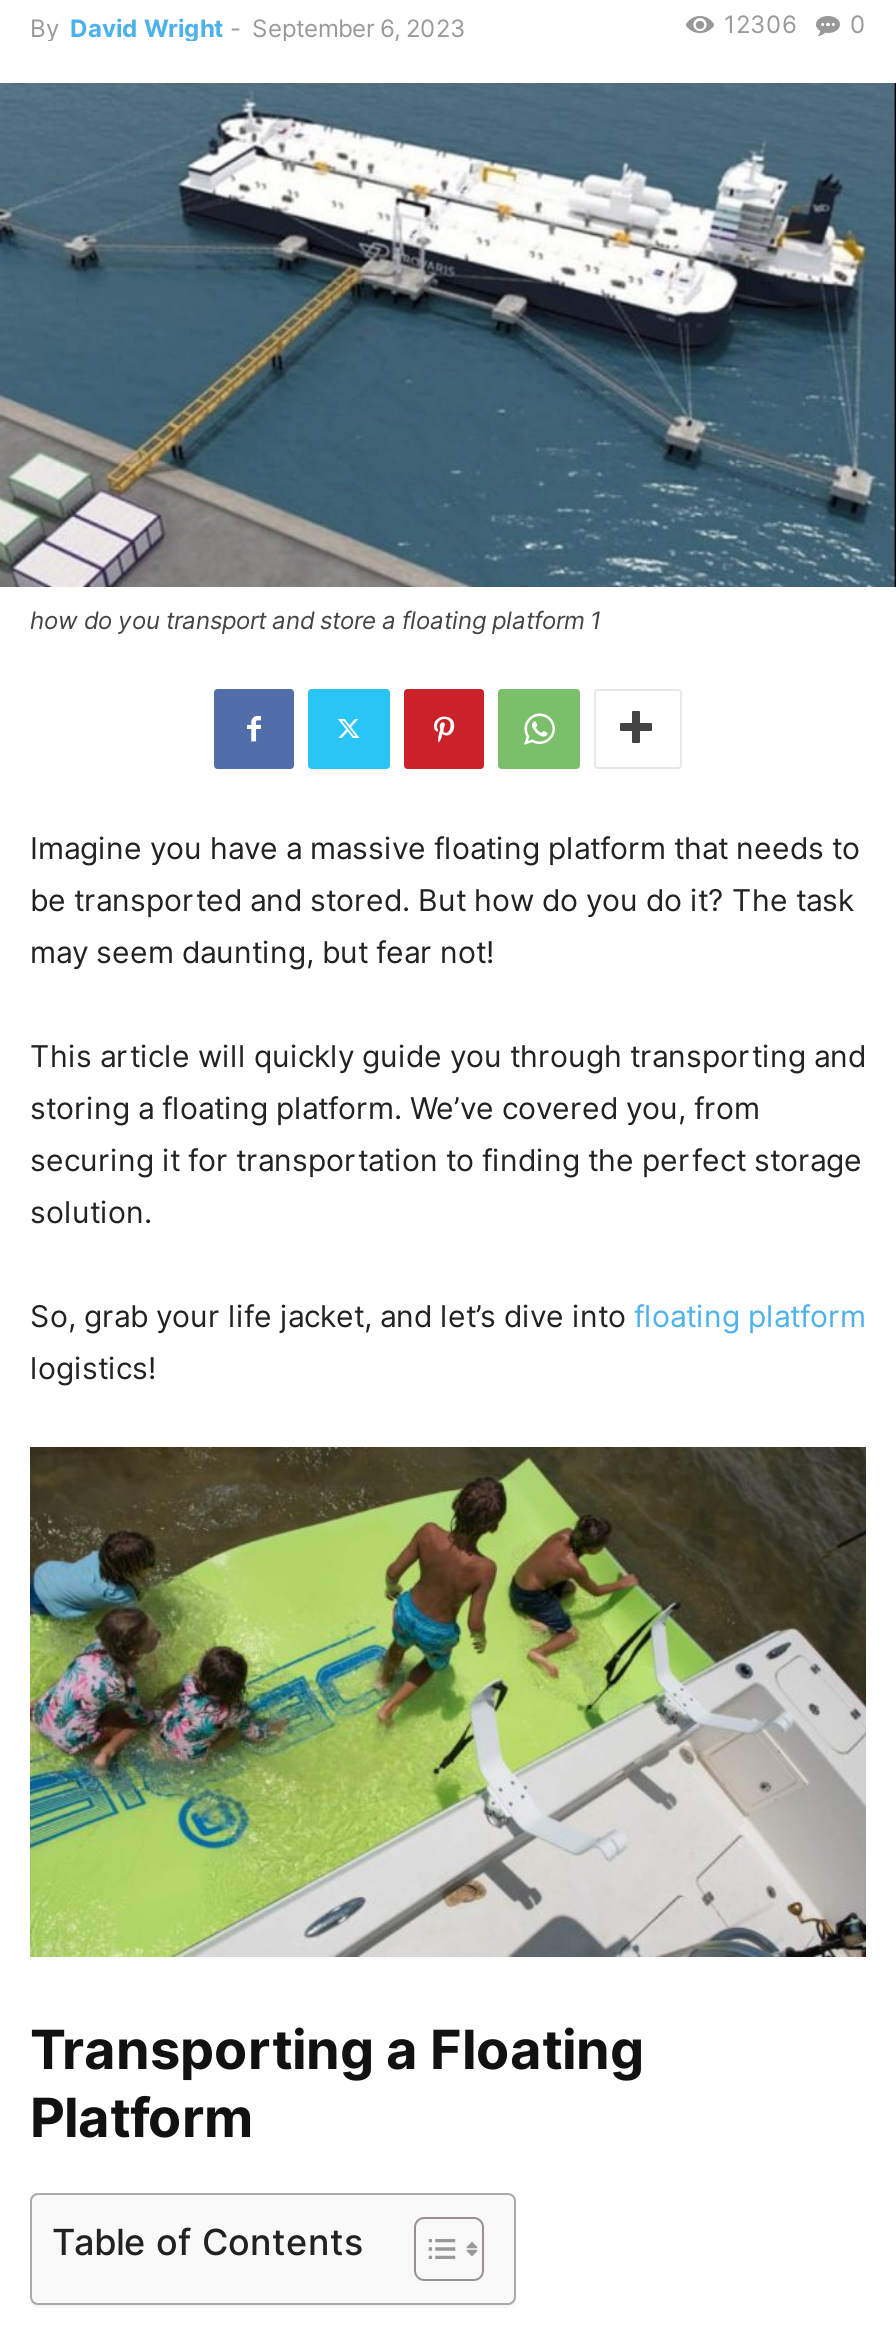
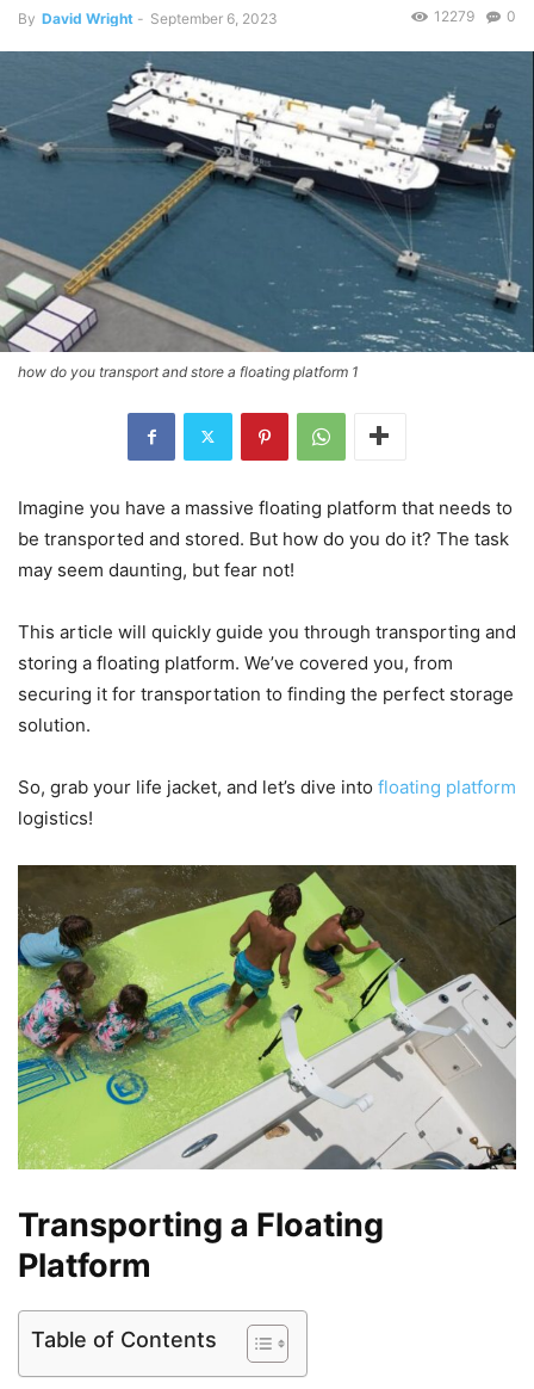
[724,9,866,39] 12306 0 -> [434,7,516,25] 12279 0

